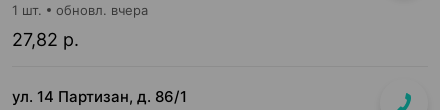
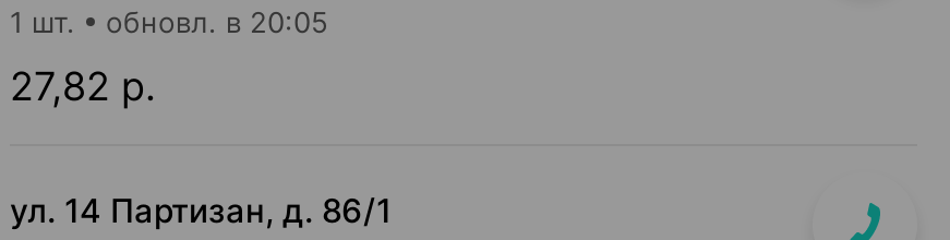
[56,2,148,18] обновл. вчера -> [106,4,328,39] обновл. в 20:05

